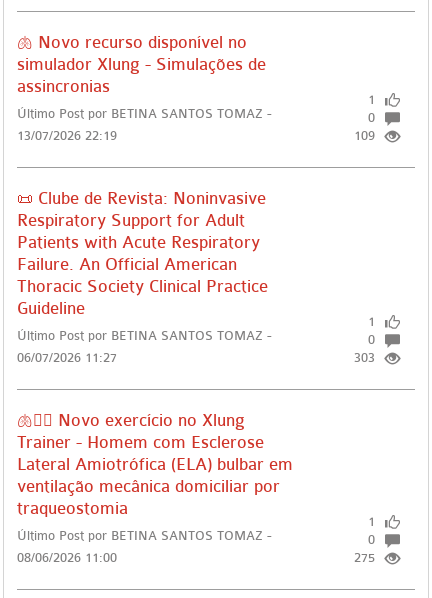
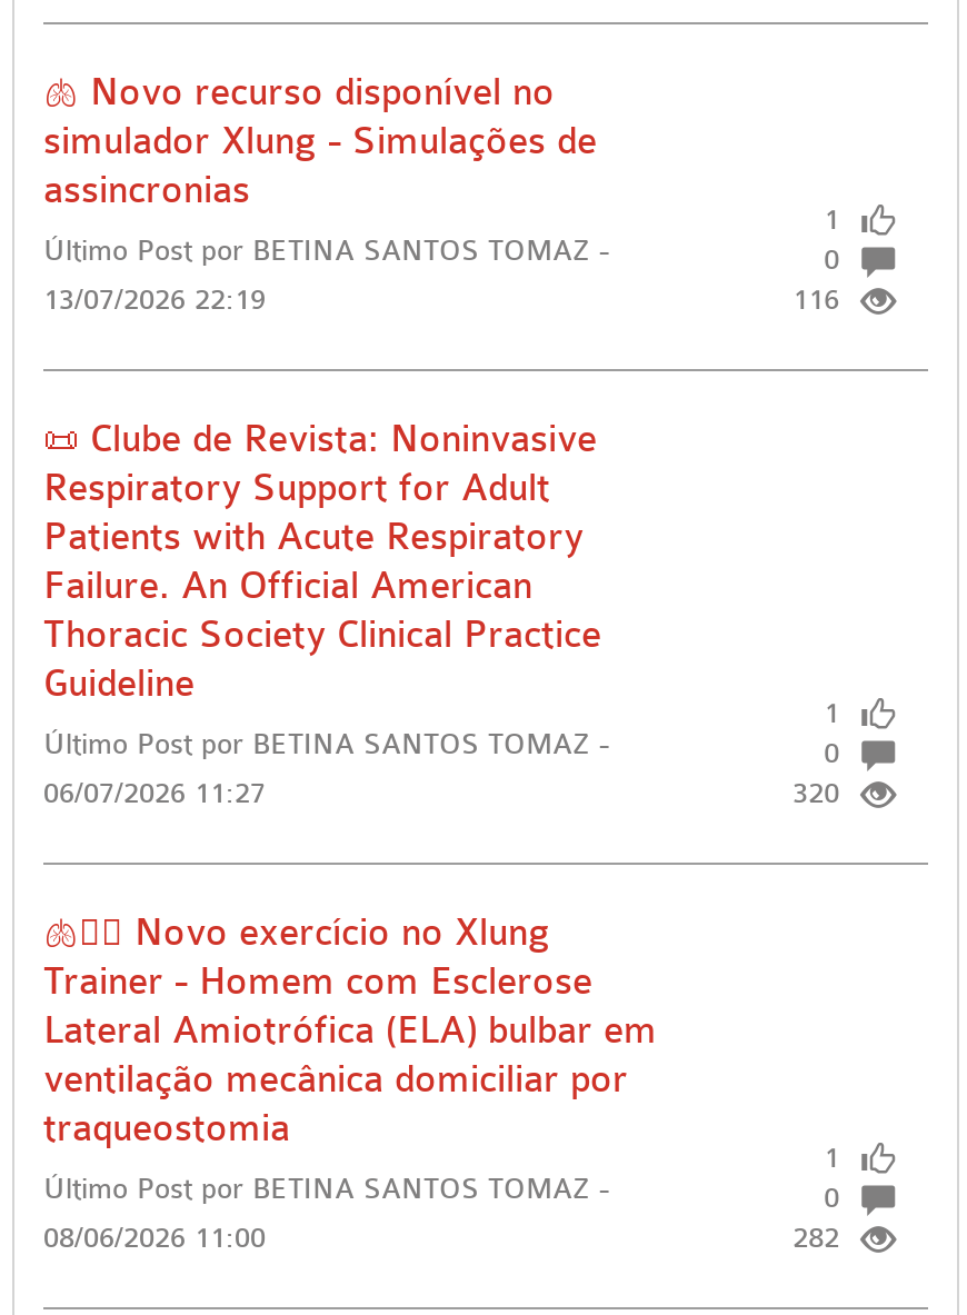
[354,128,375,143] 109 -> [793,282,839,315] 116
[354,350,375,365] 303 -> [793,775,839,809] 320
[354,550,375,565] 275 -> [793,1220,839,1253] 282

